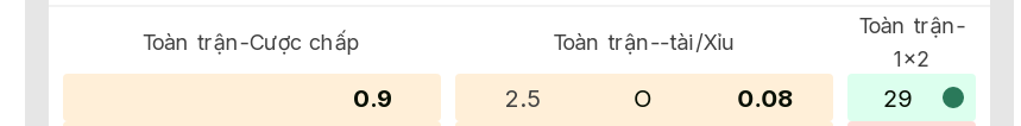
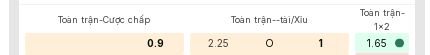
[505,82,541,111] 2.5 -> [208,36,229,48] 2.25
[737,82,794,111] 0.08 -> [319,36,323,48] 1
[884,82,915,111] 29 -> [367,36,387,48] 1.65

